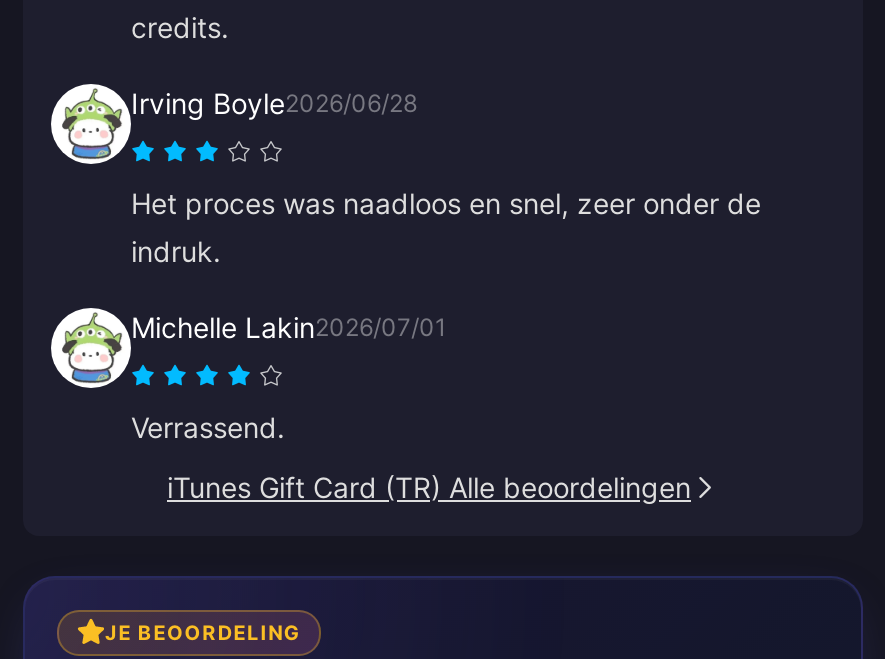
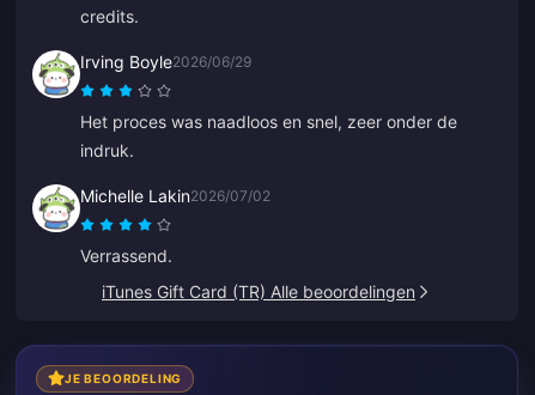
[131,85,417,119] Irving Boyle2026/06/28 -> [80,51,251,71] Irving Boyle2026/06/29
[131,309,447,343] Michelle Lakin2026/07/01 -> [80,185,270,205] Michelle Lakin2026/07/02

